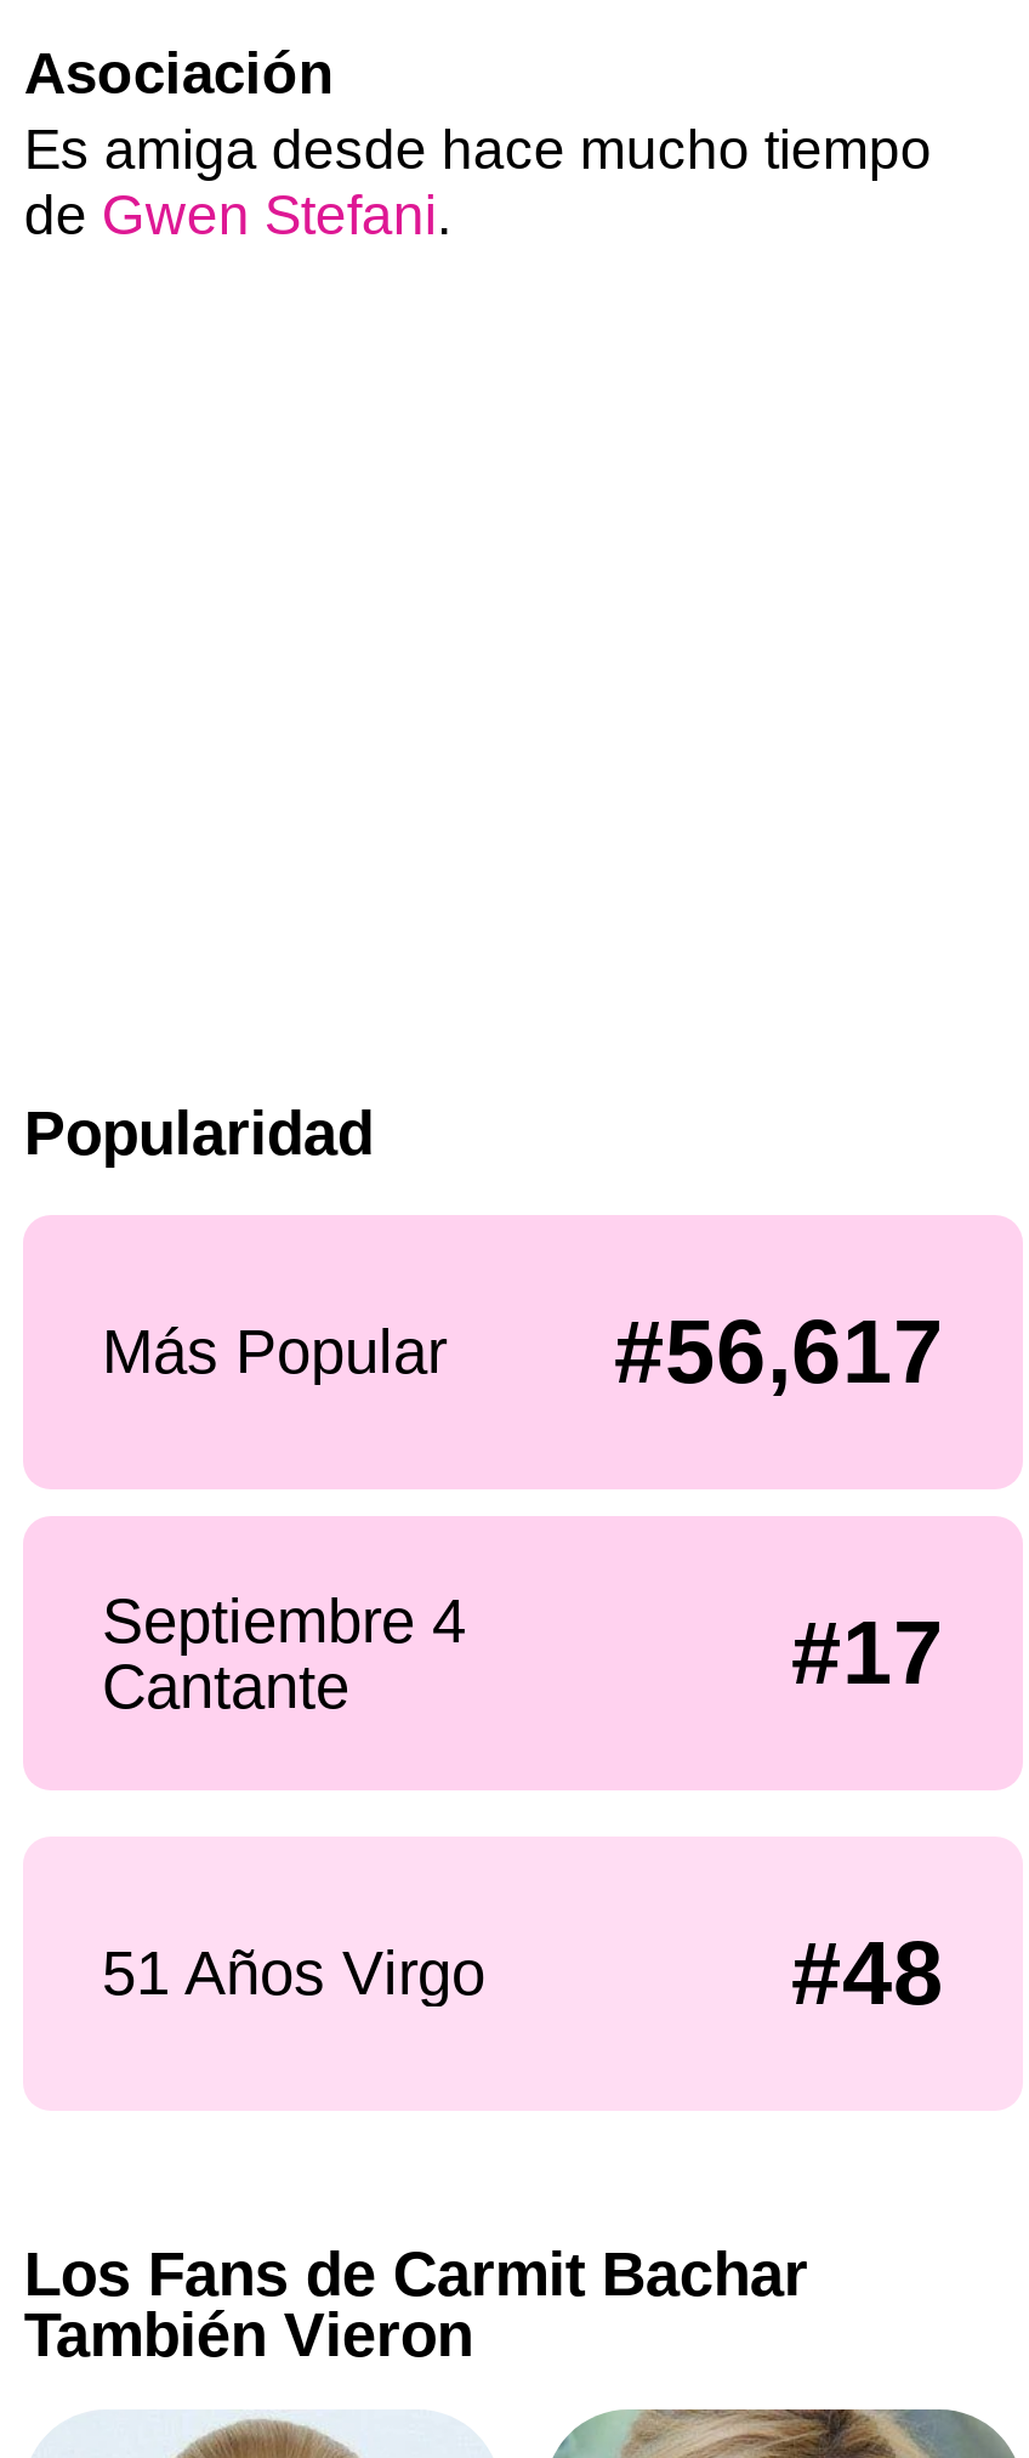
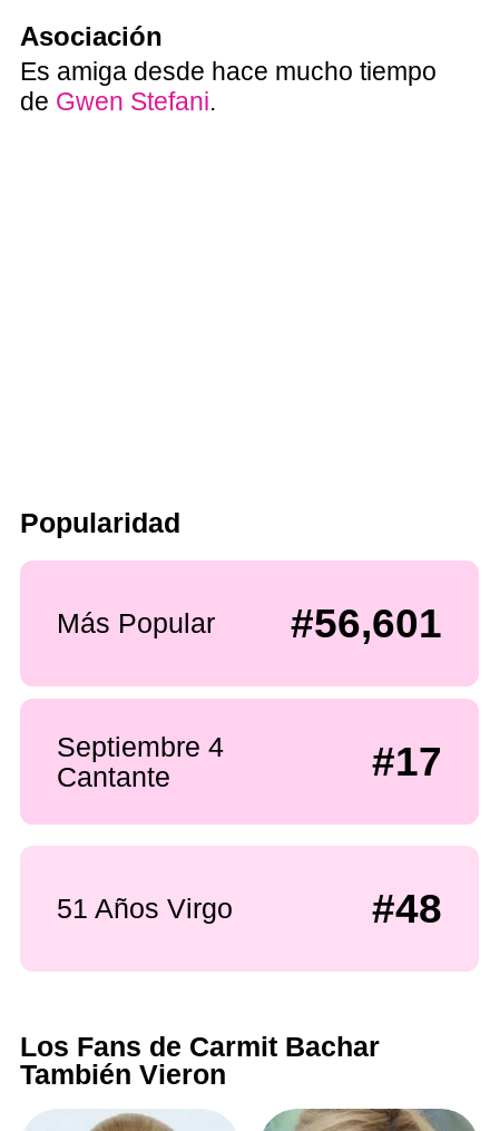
[614,1302,944,1402] #56,617 -> [291,600,443,646] #56,601

